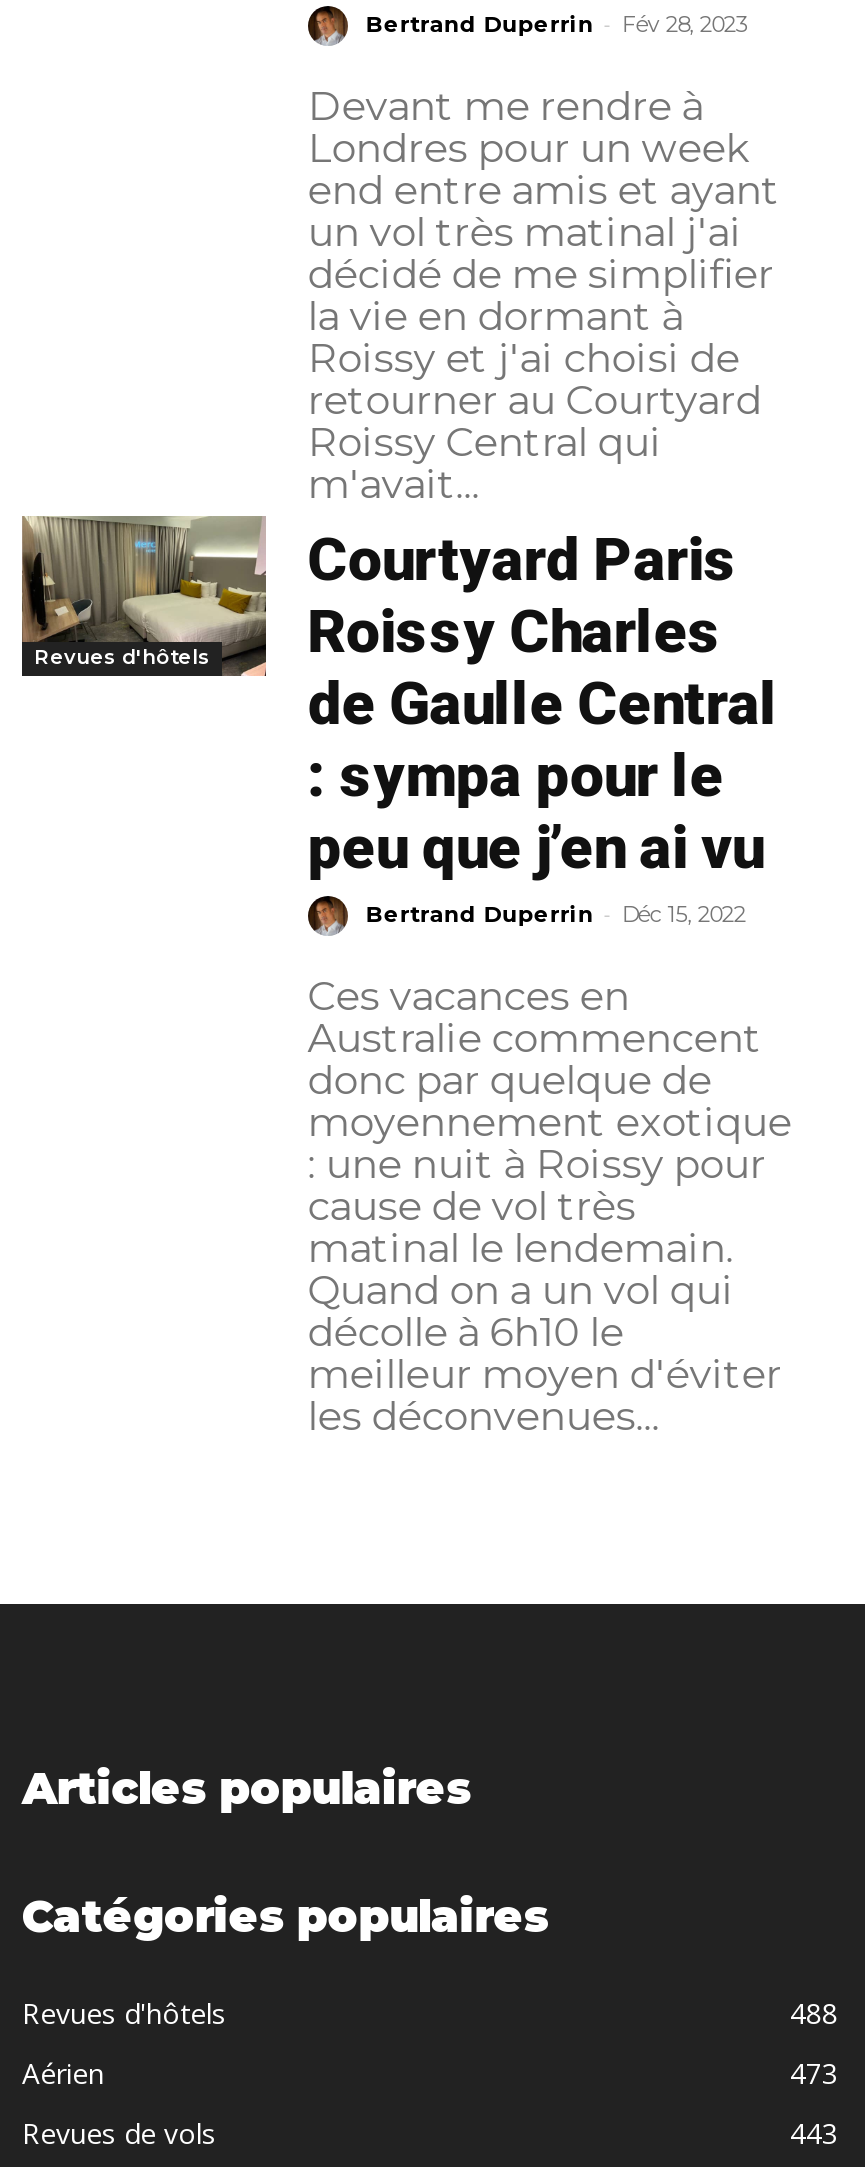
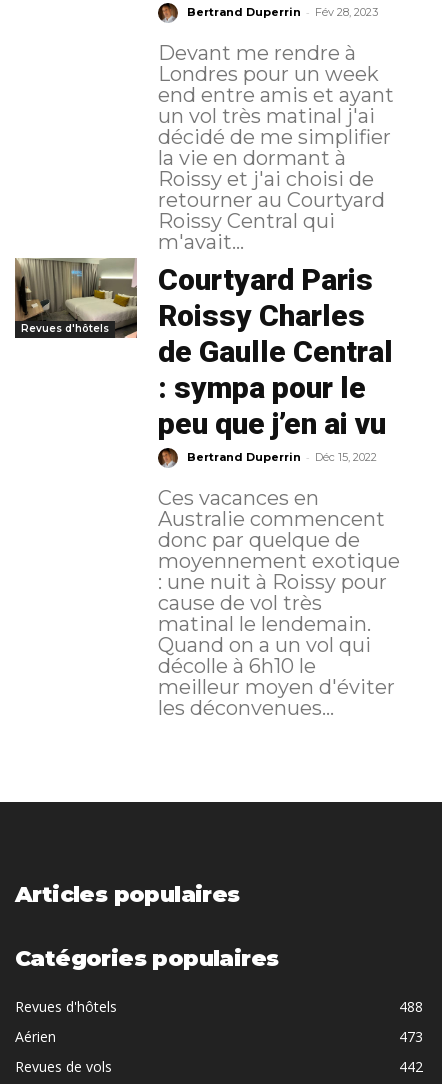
[790,2115,838,2153] 443 -> [399,1057,423,1076] 442

